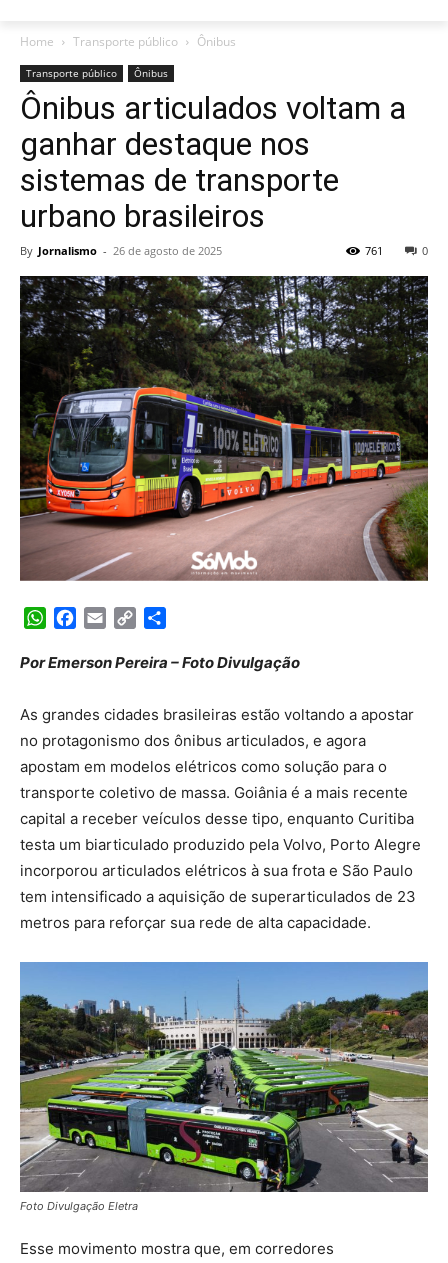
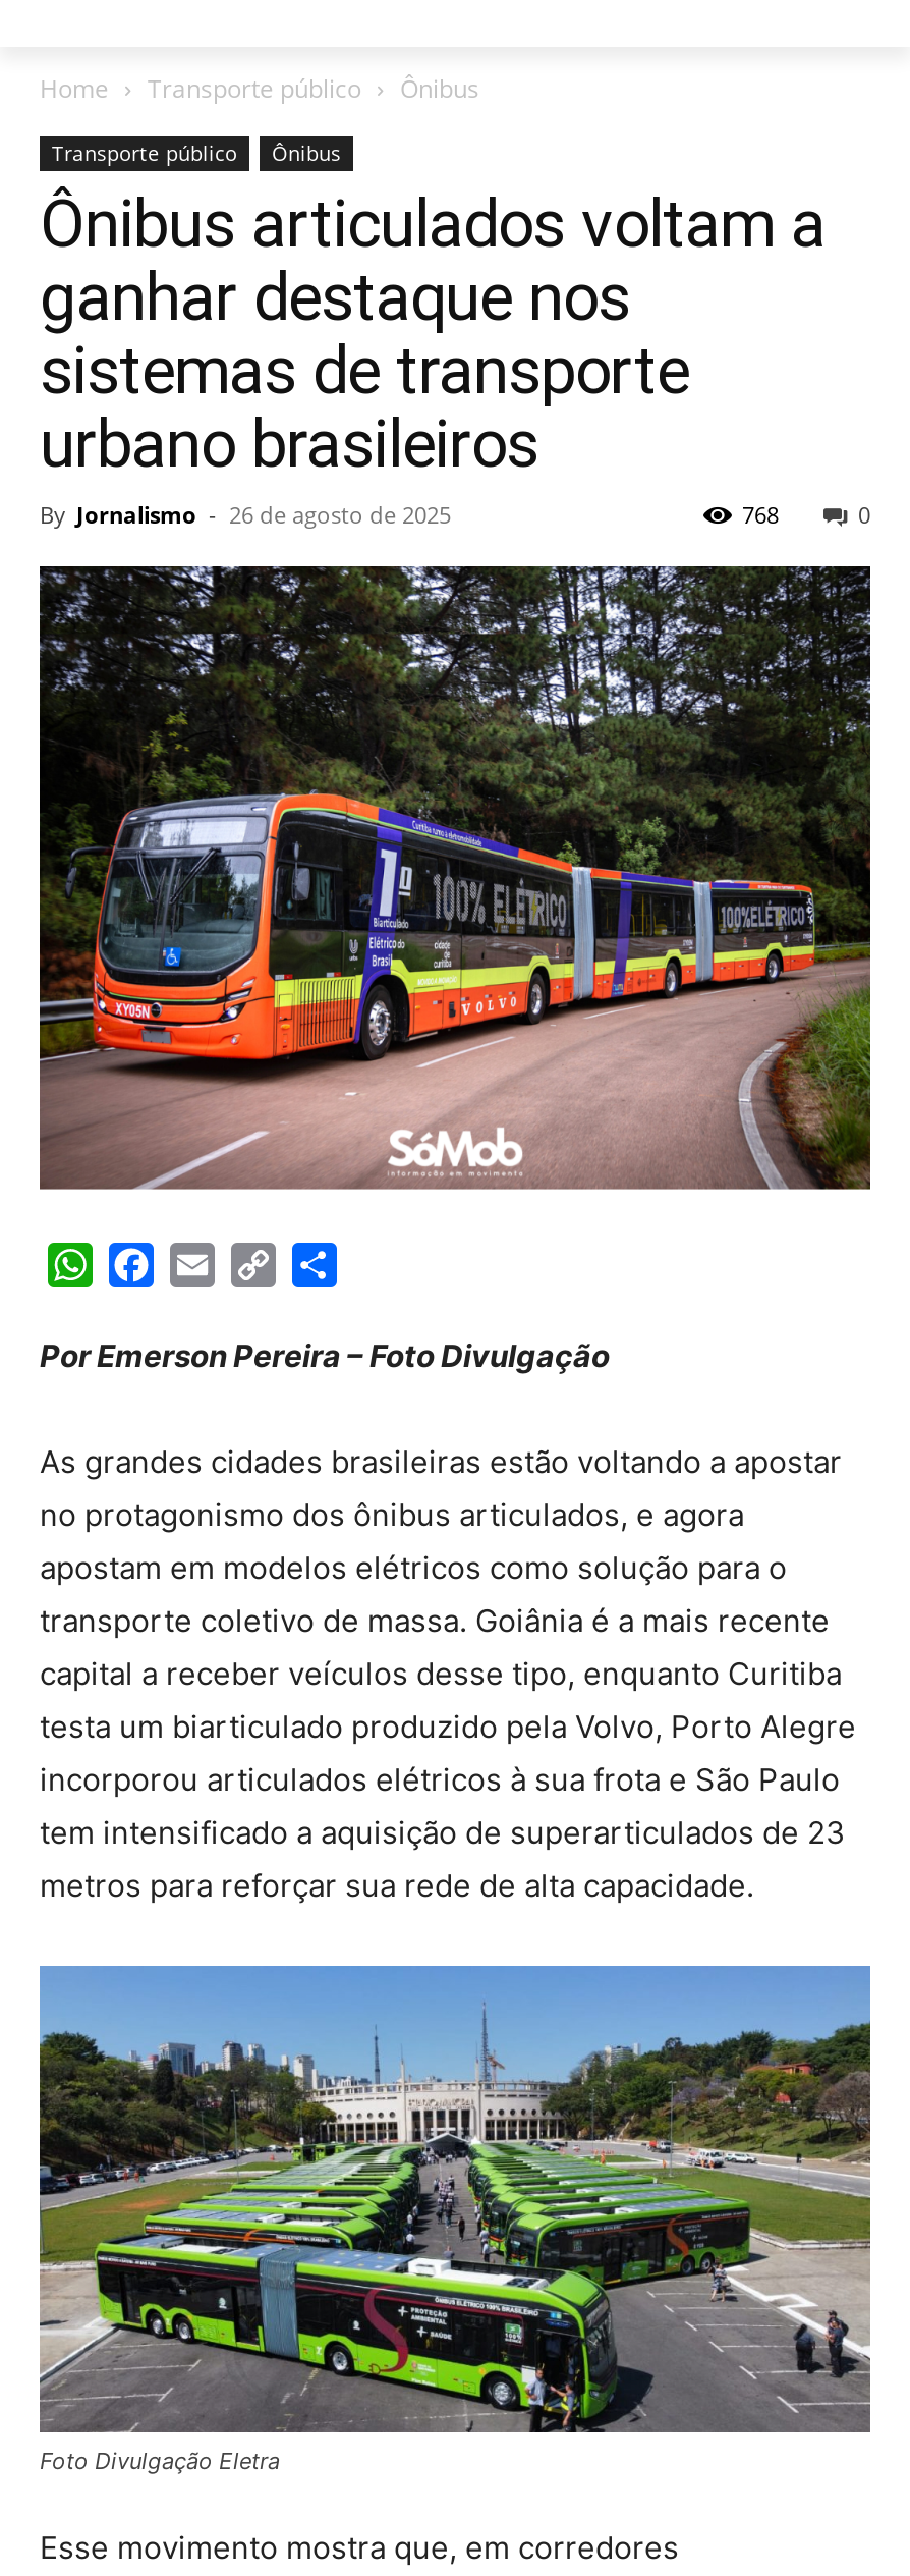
[365,242,383,257] 761 -> [742,500,779,531] 768

